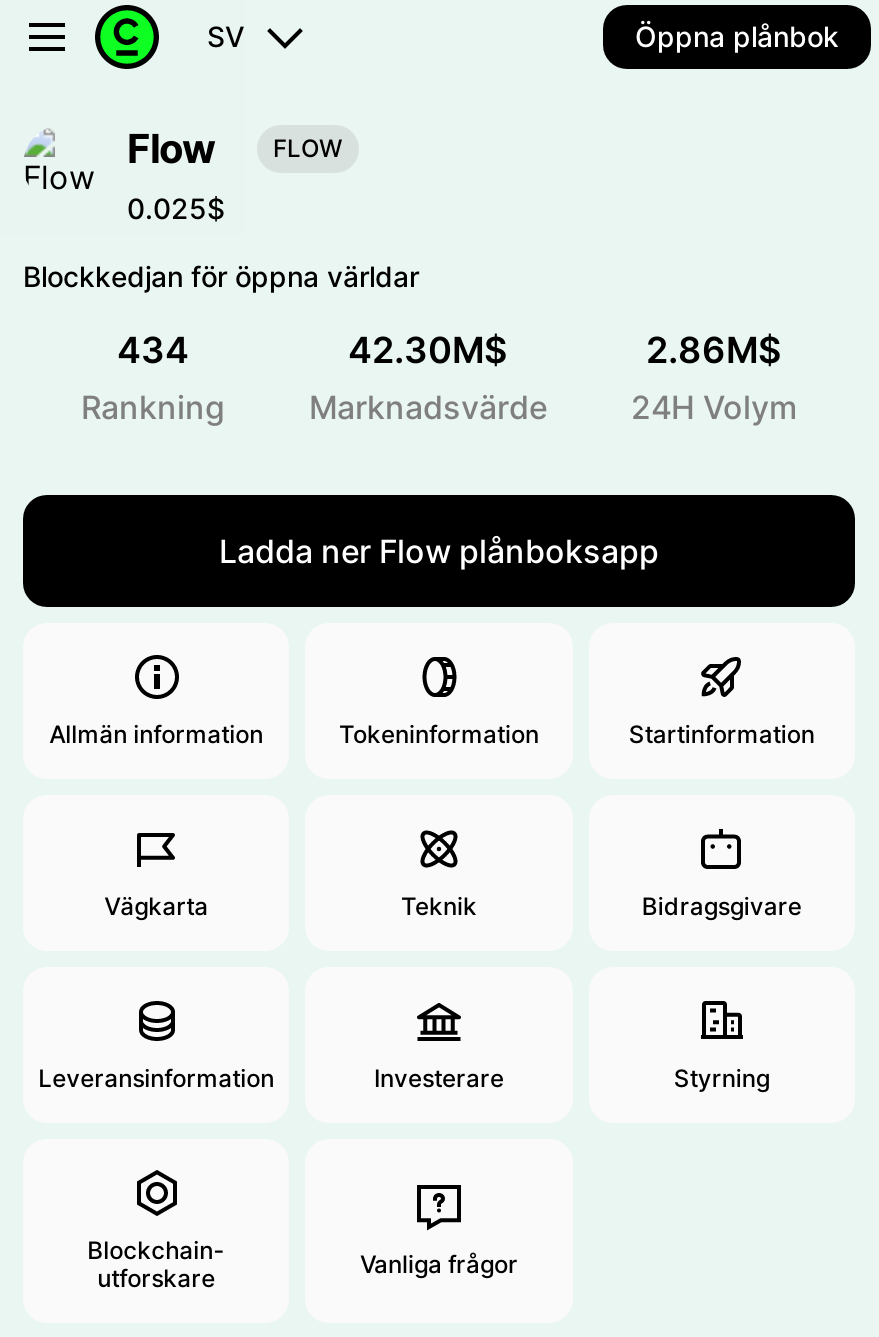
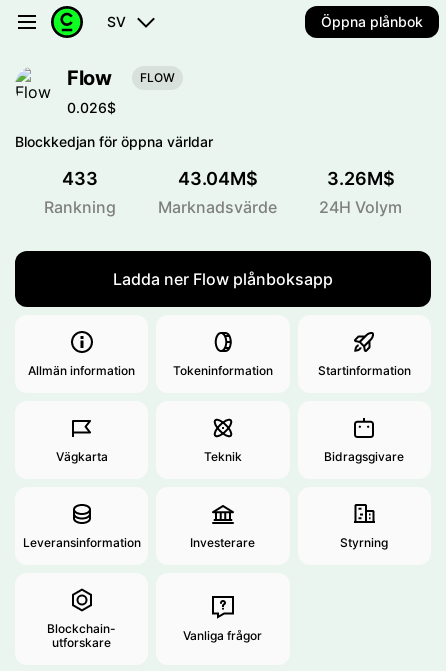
[127,191,225,225] 0.025$ -> [67,99,116,116] 0.026$
[117,329,189,371] 434 -> [62,168,98,189] 433
[348,329,508,371] 42.30M$ -> [177,168,257,189] 43.04M$
[646,329,782,371] 2.86M$ -> [326,168,394,189] 3.26M$

